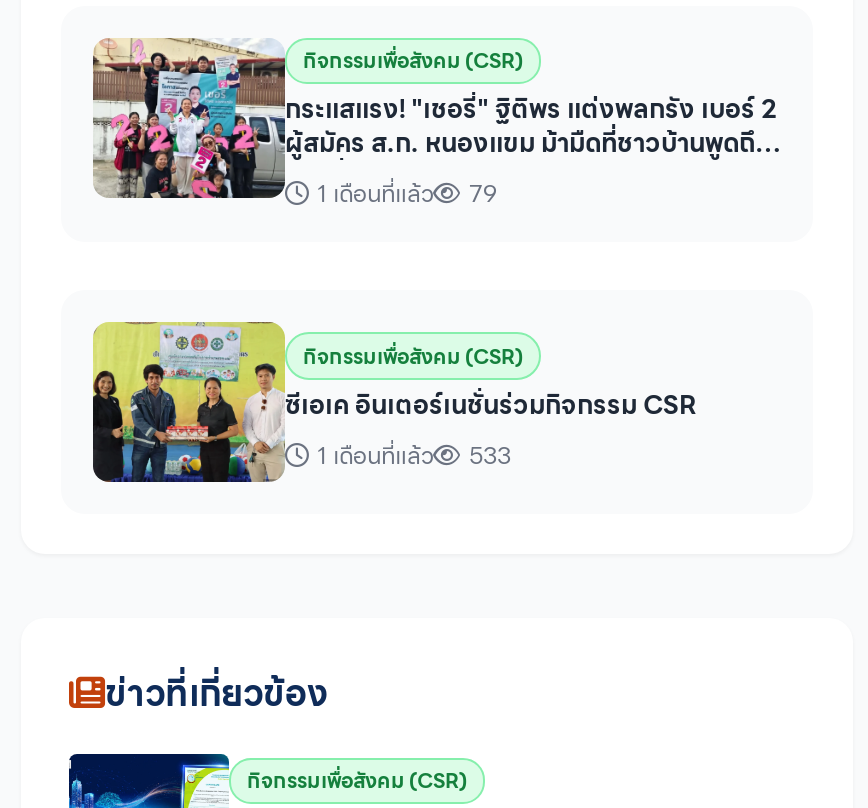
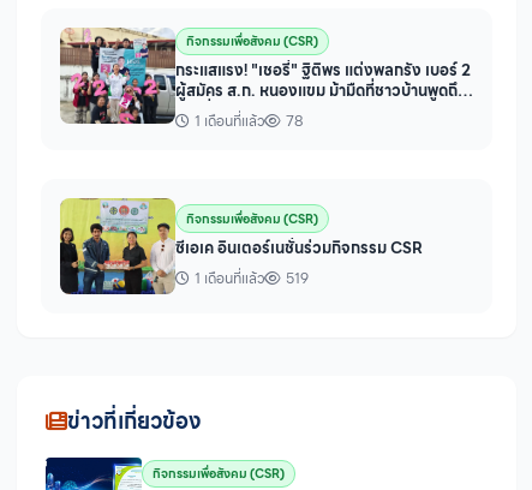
[469,174,497,212] 79 -> [286,109,304,132] 78
[317,435,511,473] 1 เดือนที่แล้ว 533 -> [195,266,309,289] 1 เดือนที่แล้ว 519

